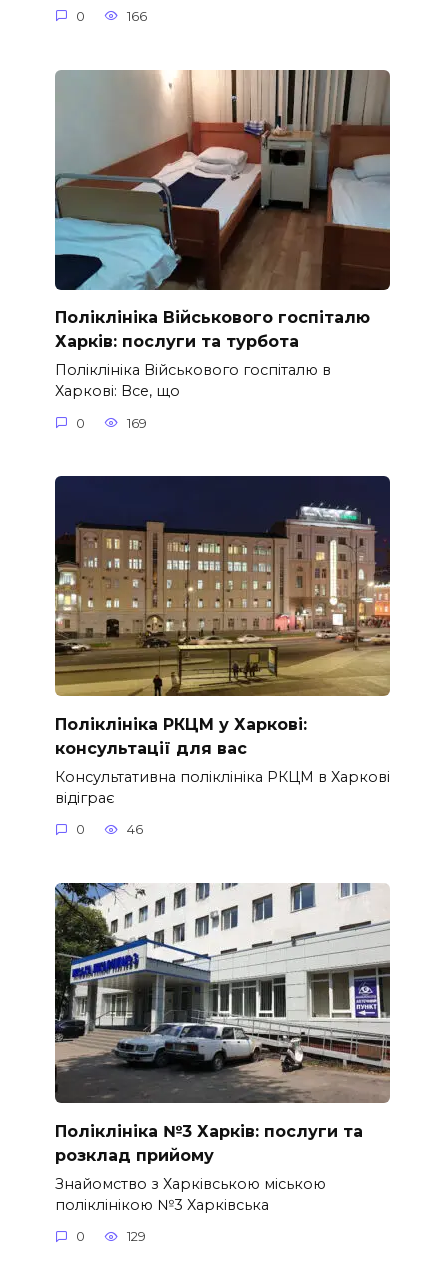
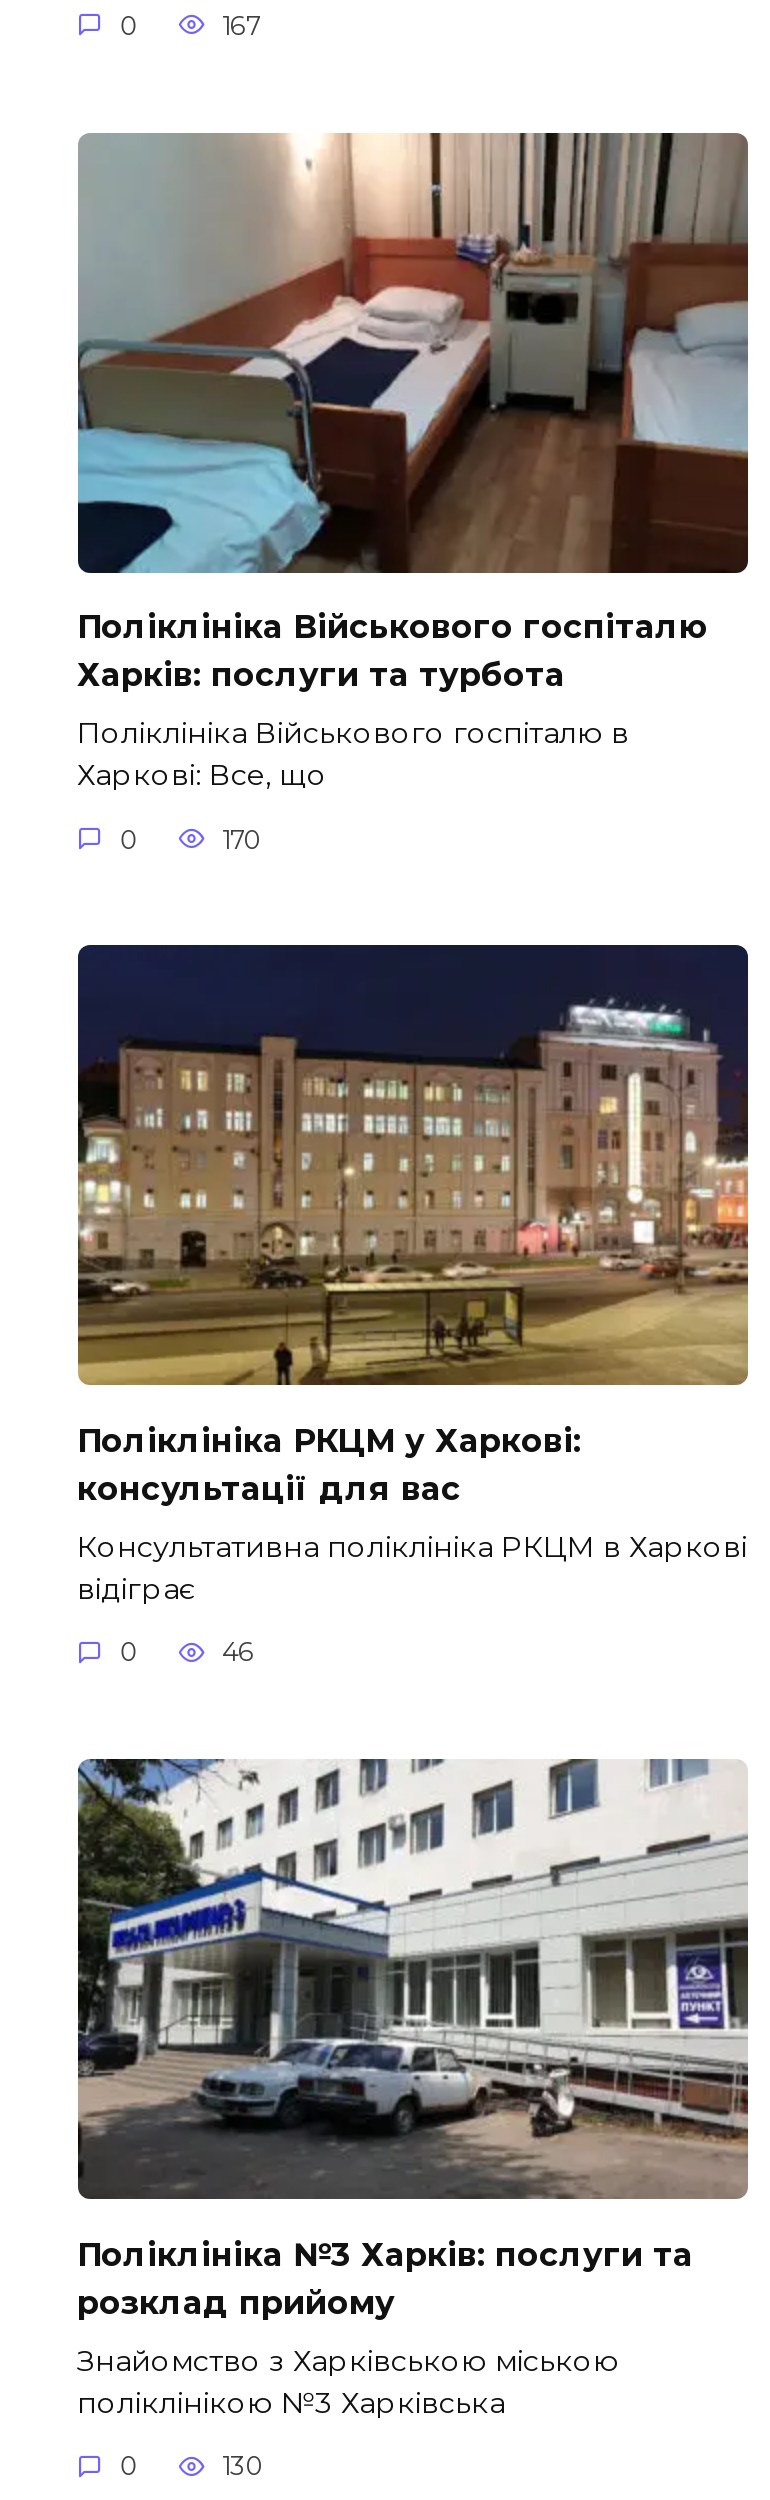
[127,9,147,24] 166 -> [222,11,260,41] 167
[127,416,147,431] 169 -> [222,824,262,854] 170
[127,1229,146,1244] 129 -> [222,2451,264,2481] 130

